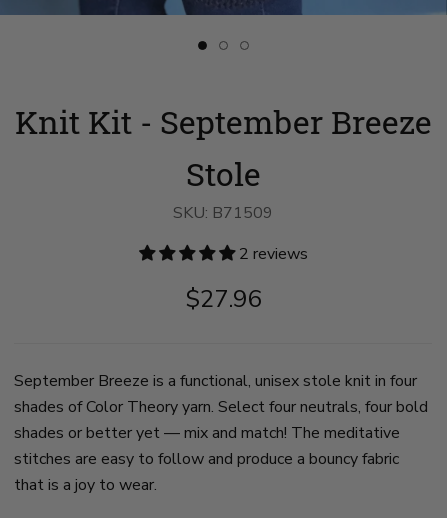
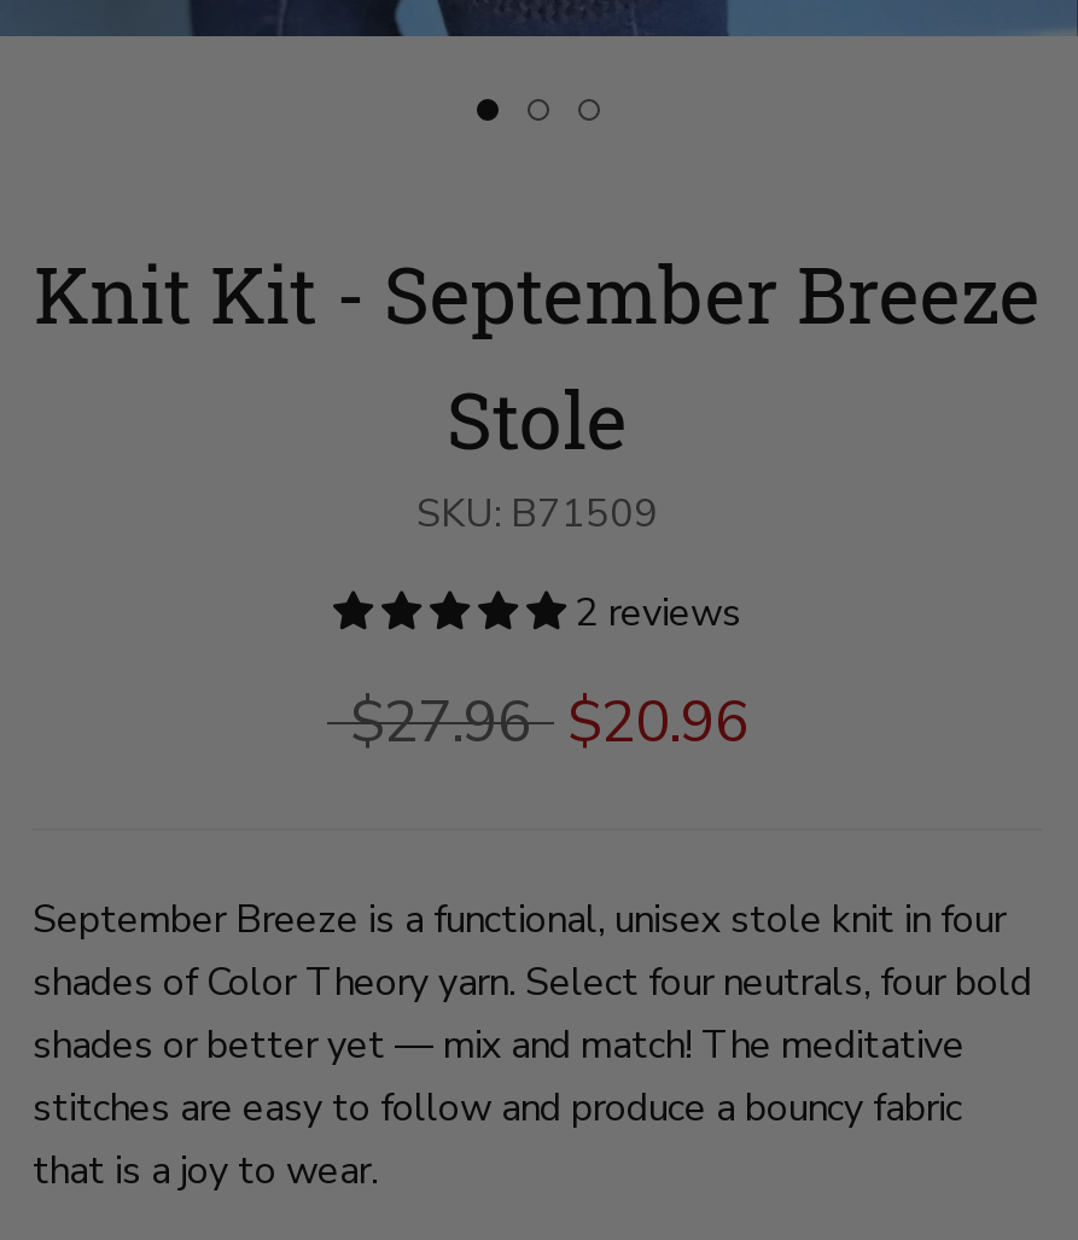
[185,283,260,315] $27.96 -> [350,682,748,760] $27.96 $20.96

